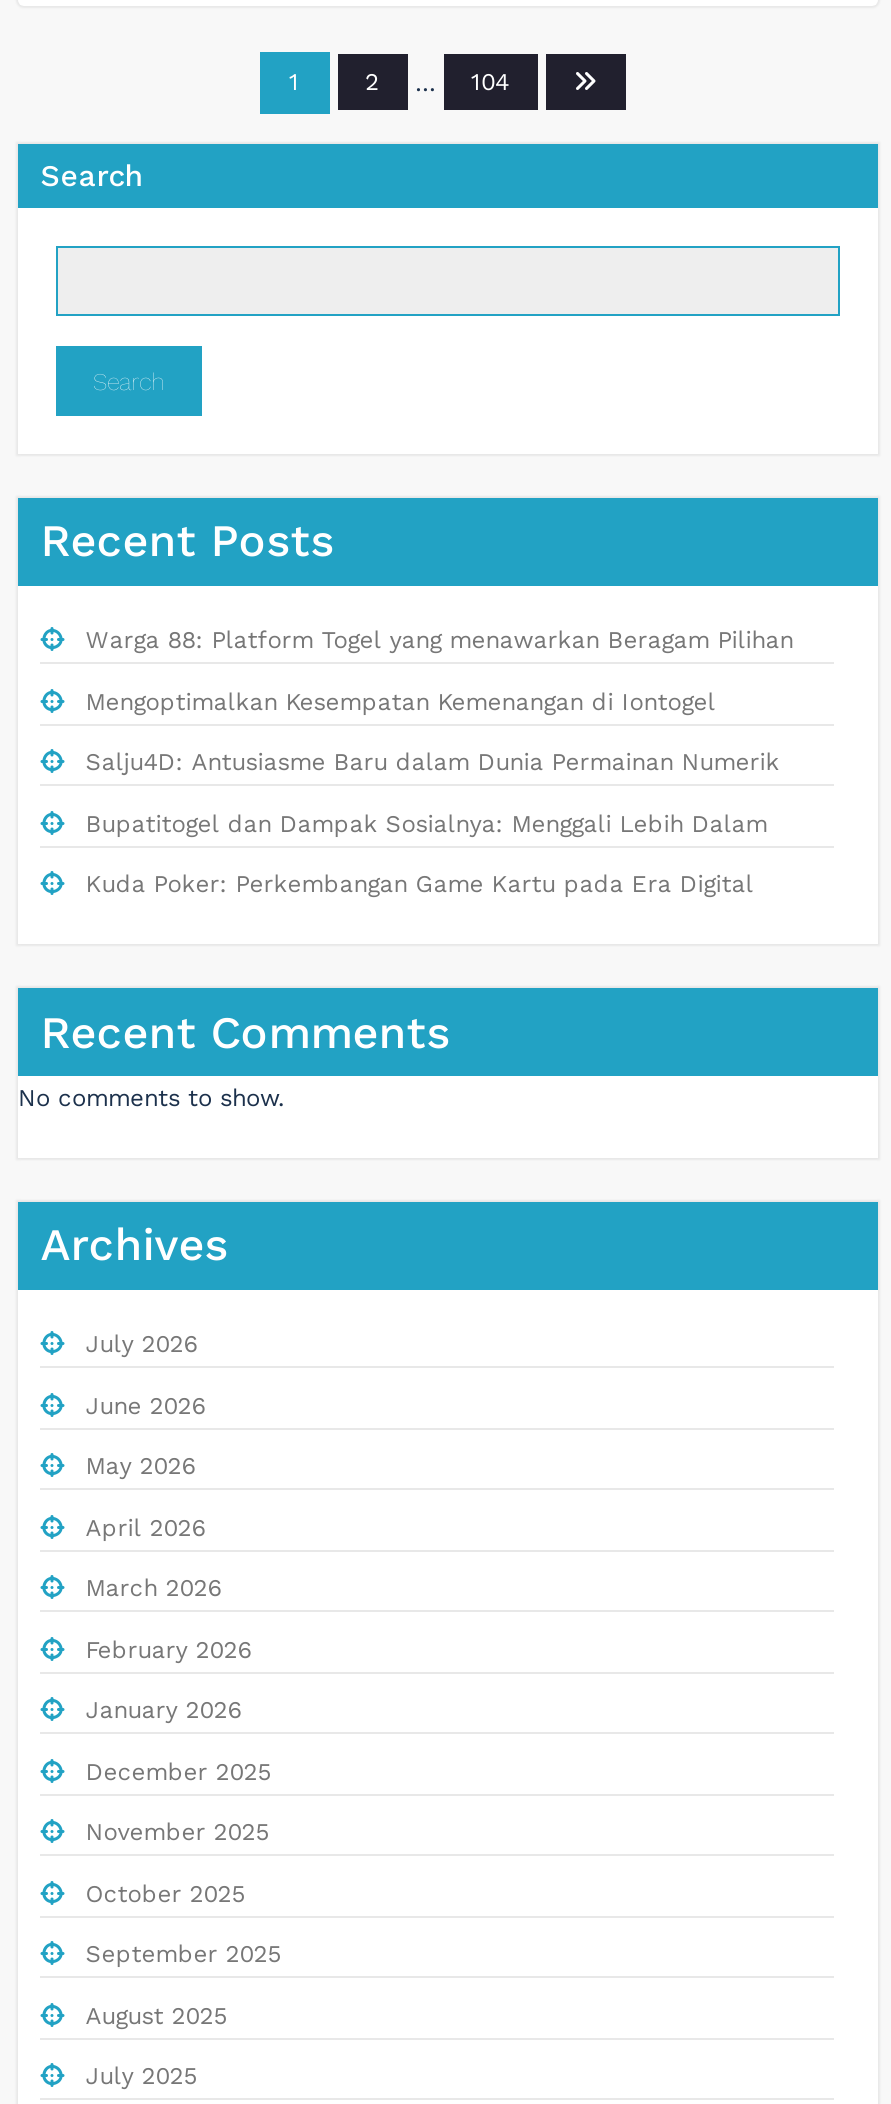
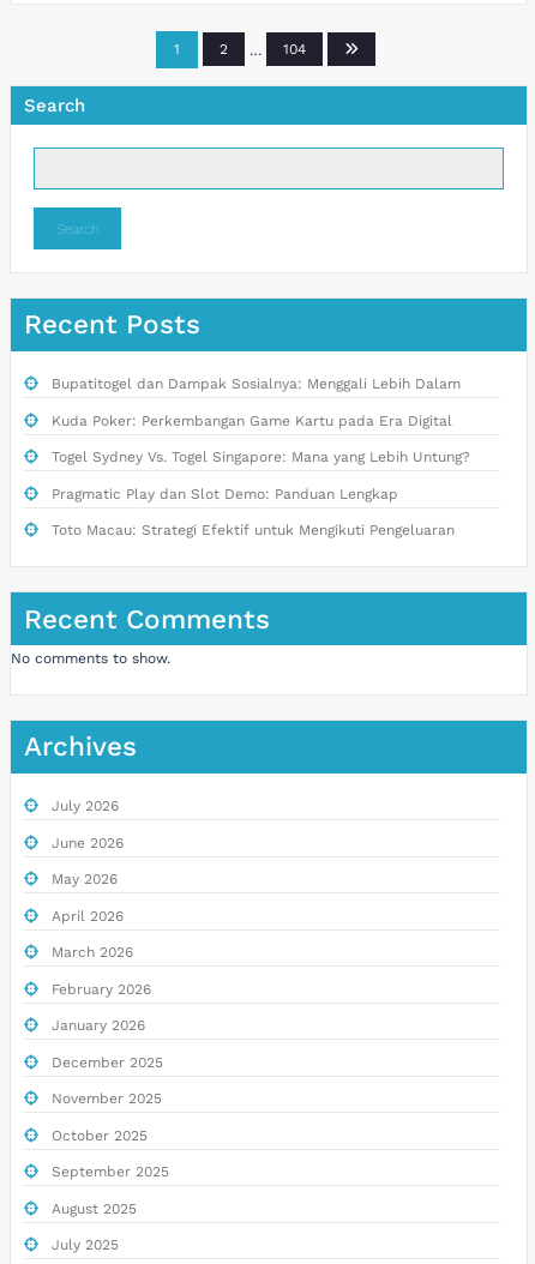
[86,626,794,776] Warga 88: Platform Togel yang menawarkan Beragam Pilihan | Mengoptimalkan Kesempatan Kemenangan di Iontogel | Salju4D: Antusiasme Baru dalam Dunia Permainan Numerik -> none
moved [86,809,768,898] -> [51,376,460,429]: Bupatitogel dan Dampak Sosialnya: Menggali Lebih Dalam | Kuda Poker: Perkembangan Game Kartu pada Era Digital
none -> [51,449,470,539] Togel Sydney Vs. Togel Singapore: Mana yang Lebih Untung? | Pragmatic Play dan Slot Demo: Panduan Lengkap | Toto Macau: Strategi Efektif untuk Mengikuti Pengeluaran

